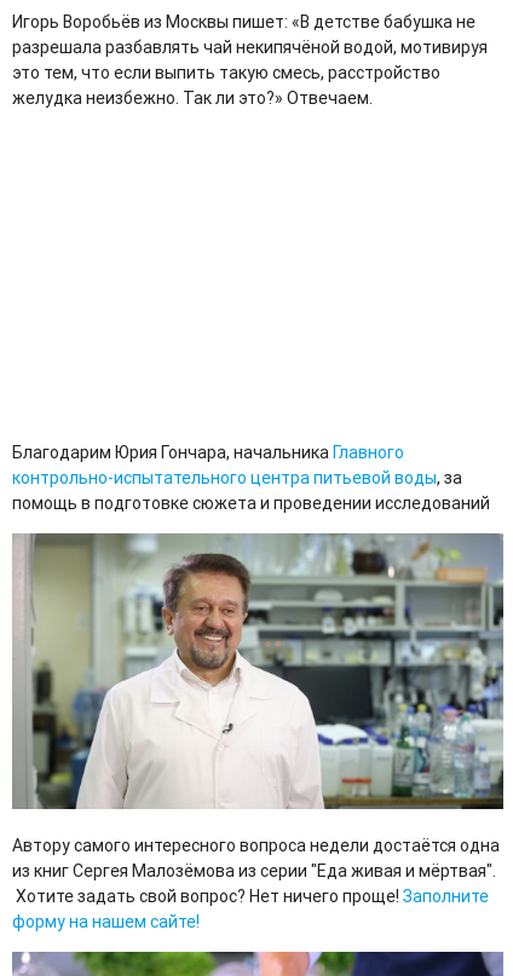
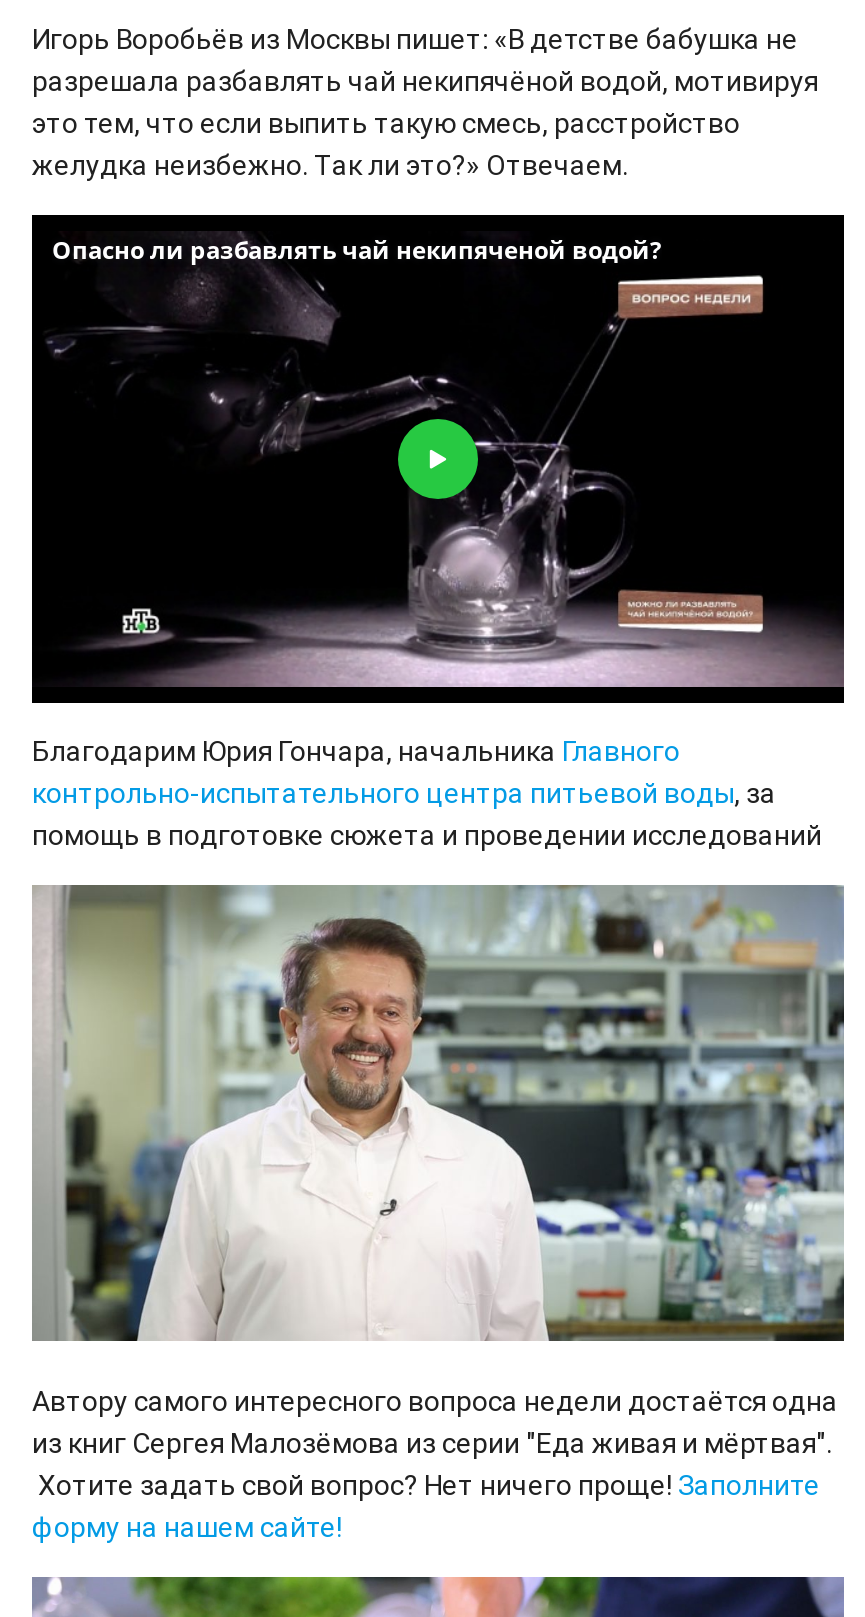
none -> [30,213,846,705] [image]

